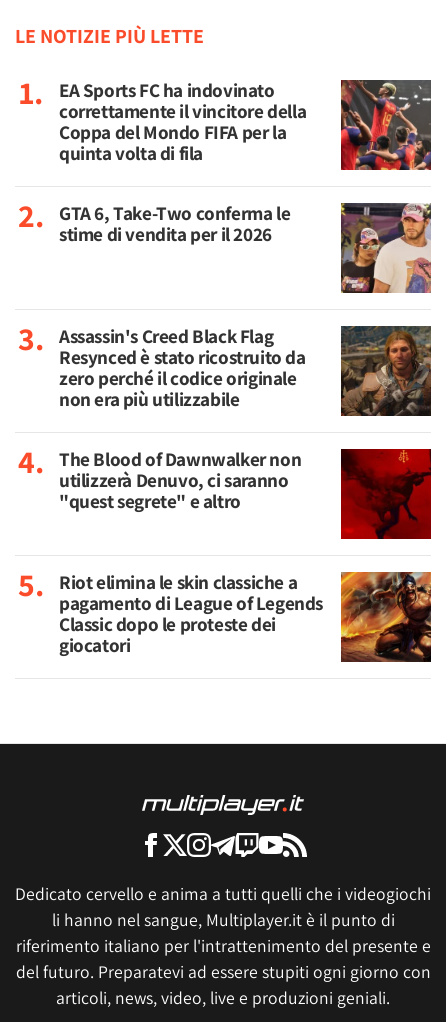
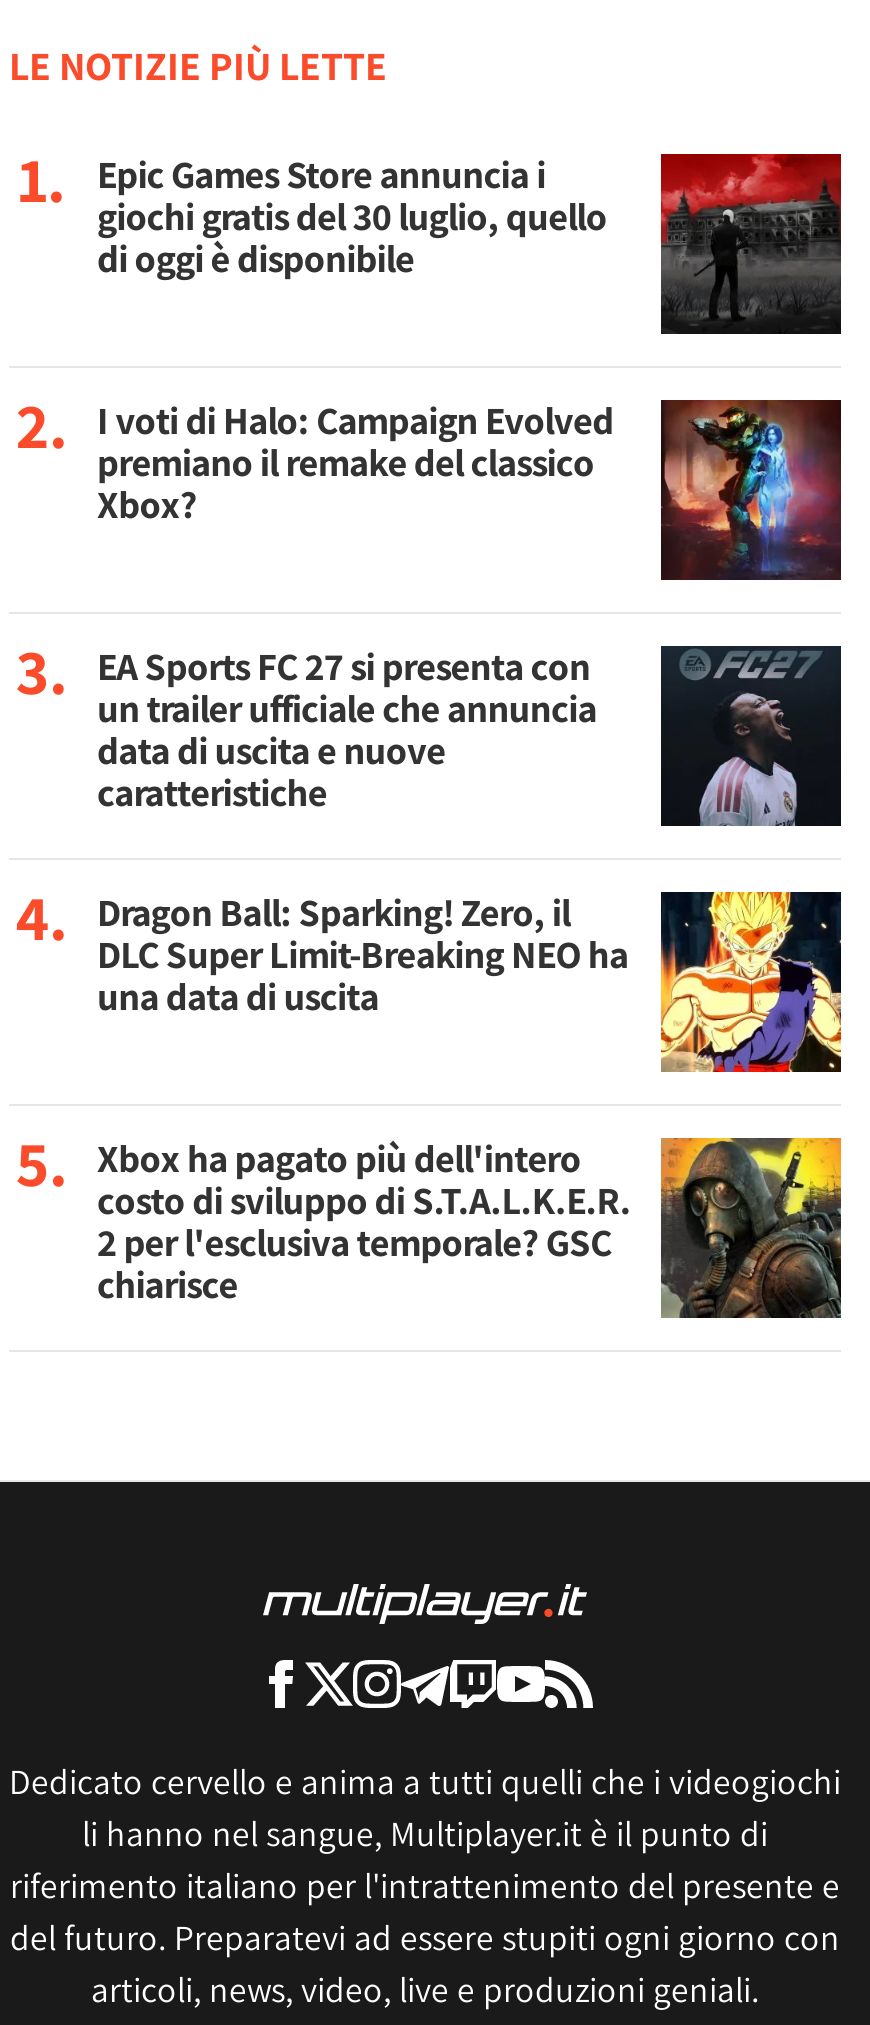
[59,77,431,171] [image] | EA Sports FC ha indovinato | correttamente il vincitore della | Coppa del Mondo FIFA per la | quinta volta di fila -> [97,148,841,336] [image] | Epic Games Store annuncia i | giochi gratis del 30 luglio, quello | di oggi è disponibile
[59,200,290,247] GTA 6, Take-Two conferma le | stime di vendita per il 2026 -> [97,394,613,530] I voti di Halo: Campaign Evolved | premiano il remake del classico | Xbox?
[340,203,432,294] [image] -> [659,398,843,582] [image]
[59,323,432,417] [image] | Assassin's Creed Black Flag | Resynced è stato ricostruito da | zero perché il codice originale | non era più utilizzabile -> [97,640,843,828] [image] | EA Sports FC 27 si presenta con | un trailer ufficiale che annuncia | data di uscita e nuove | caratteristiche
[59,446,432,540] [image] | The Blood of Dawnwalker non | utilizzerà Denuvo, ci saranno | "quest segrete" e altro -> [97,886,843,1074] [image] | Dragon Ball: Sparking! Zero, il | DLC Super Limit-Breaking NEO ha | una data di uscita
[59,569,432,662] [image] | Riot elimina le skin classiche a | pagamento di League of Legends | Classic dopo le proteste dei | giocatori -> [97,1132,843,1320] [image] | Xbox ha pagato più dell'intero | costo di sviluppo di S.T.A.L.K.E.R. | 2 per l'esclusiva temporale? GSC | chiarisce

